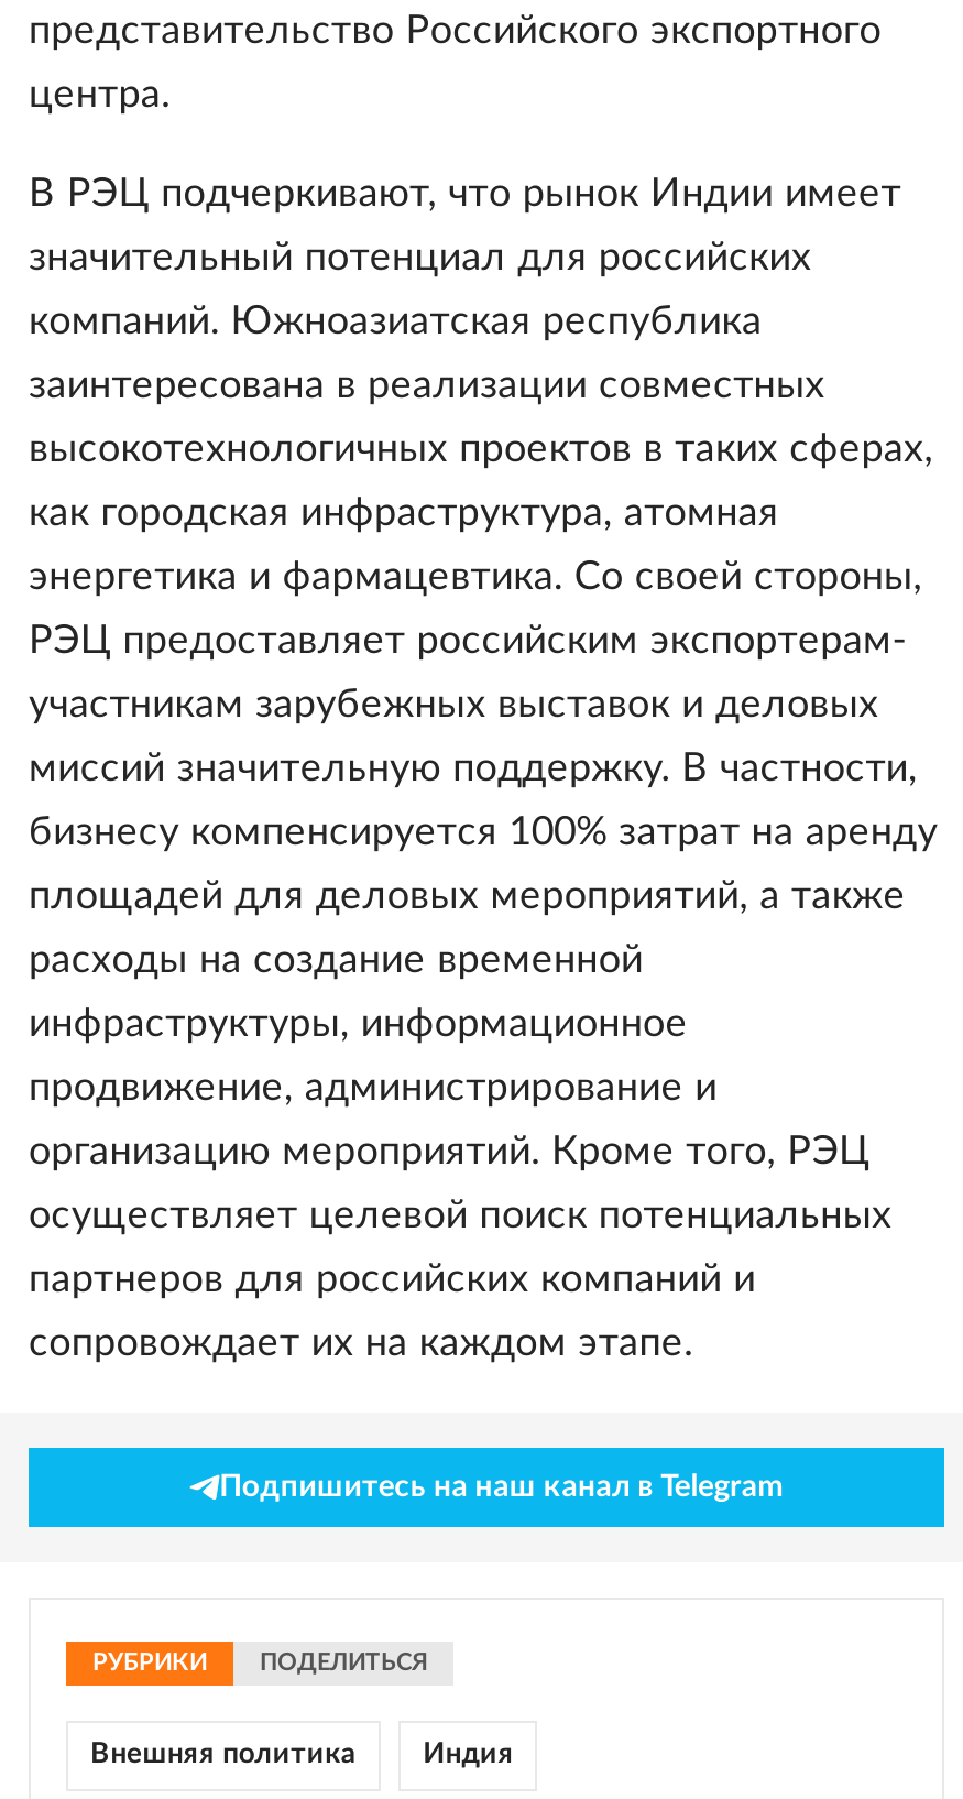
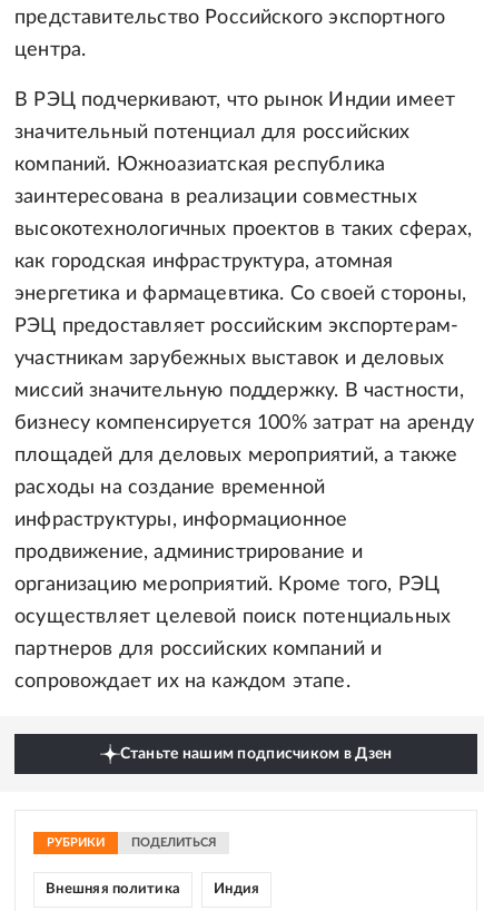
[219,1473,784,1503] Подпишитесь на наш канал в Telegram -> [120,747,392,762] Станьте нашим подписчиком в Дзен

